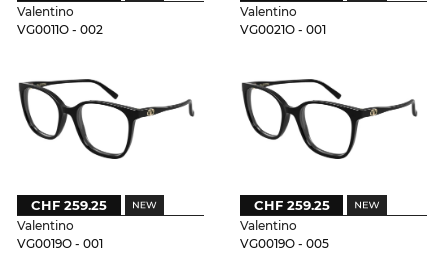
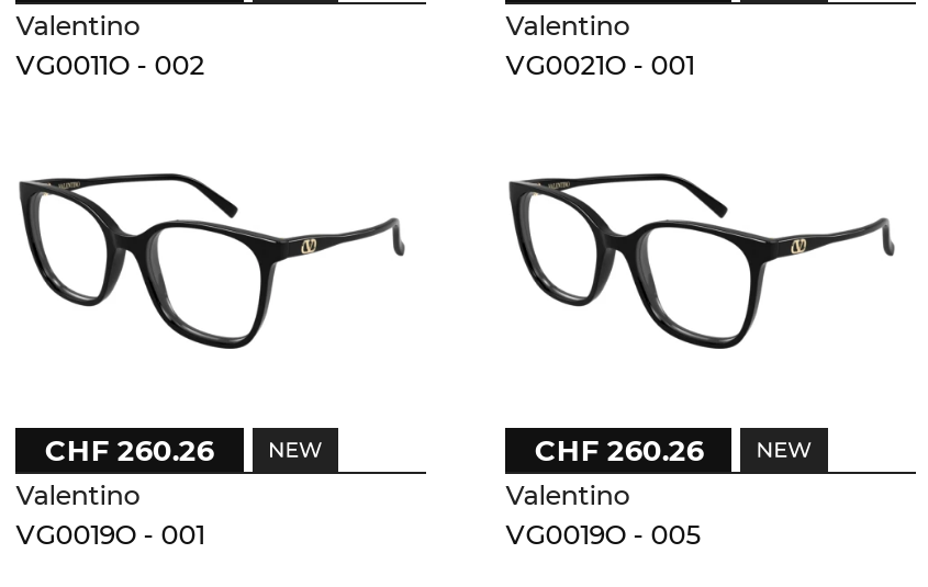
[31,197,107,213] CHF 259.25 -> [45,432,214,467] CHF 260.26
[254,197,330,213] CHF 259.25 -> [534,432,704,467] CHF 260.26

